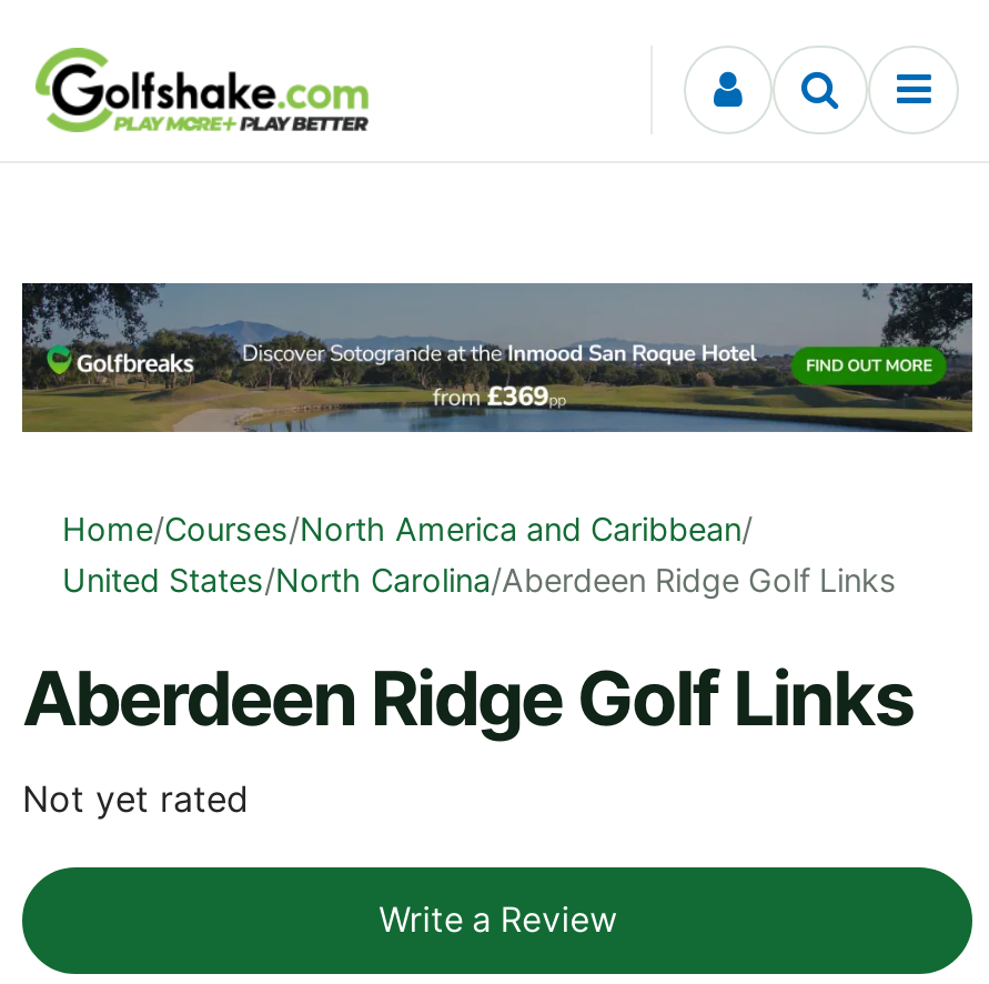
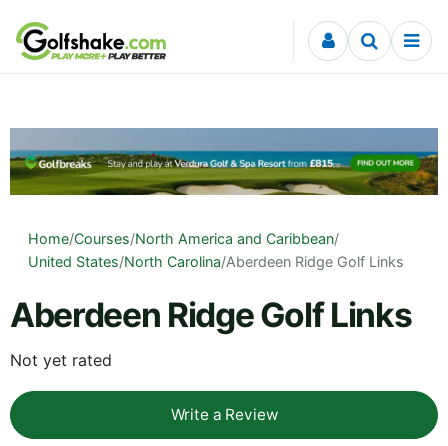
[20,281,975,434] [image] -> [9,127,439,196] [image]

